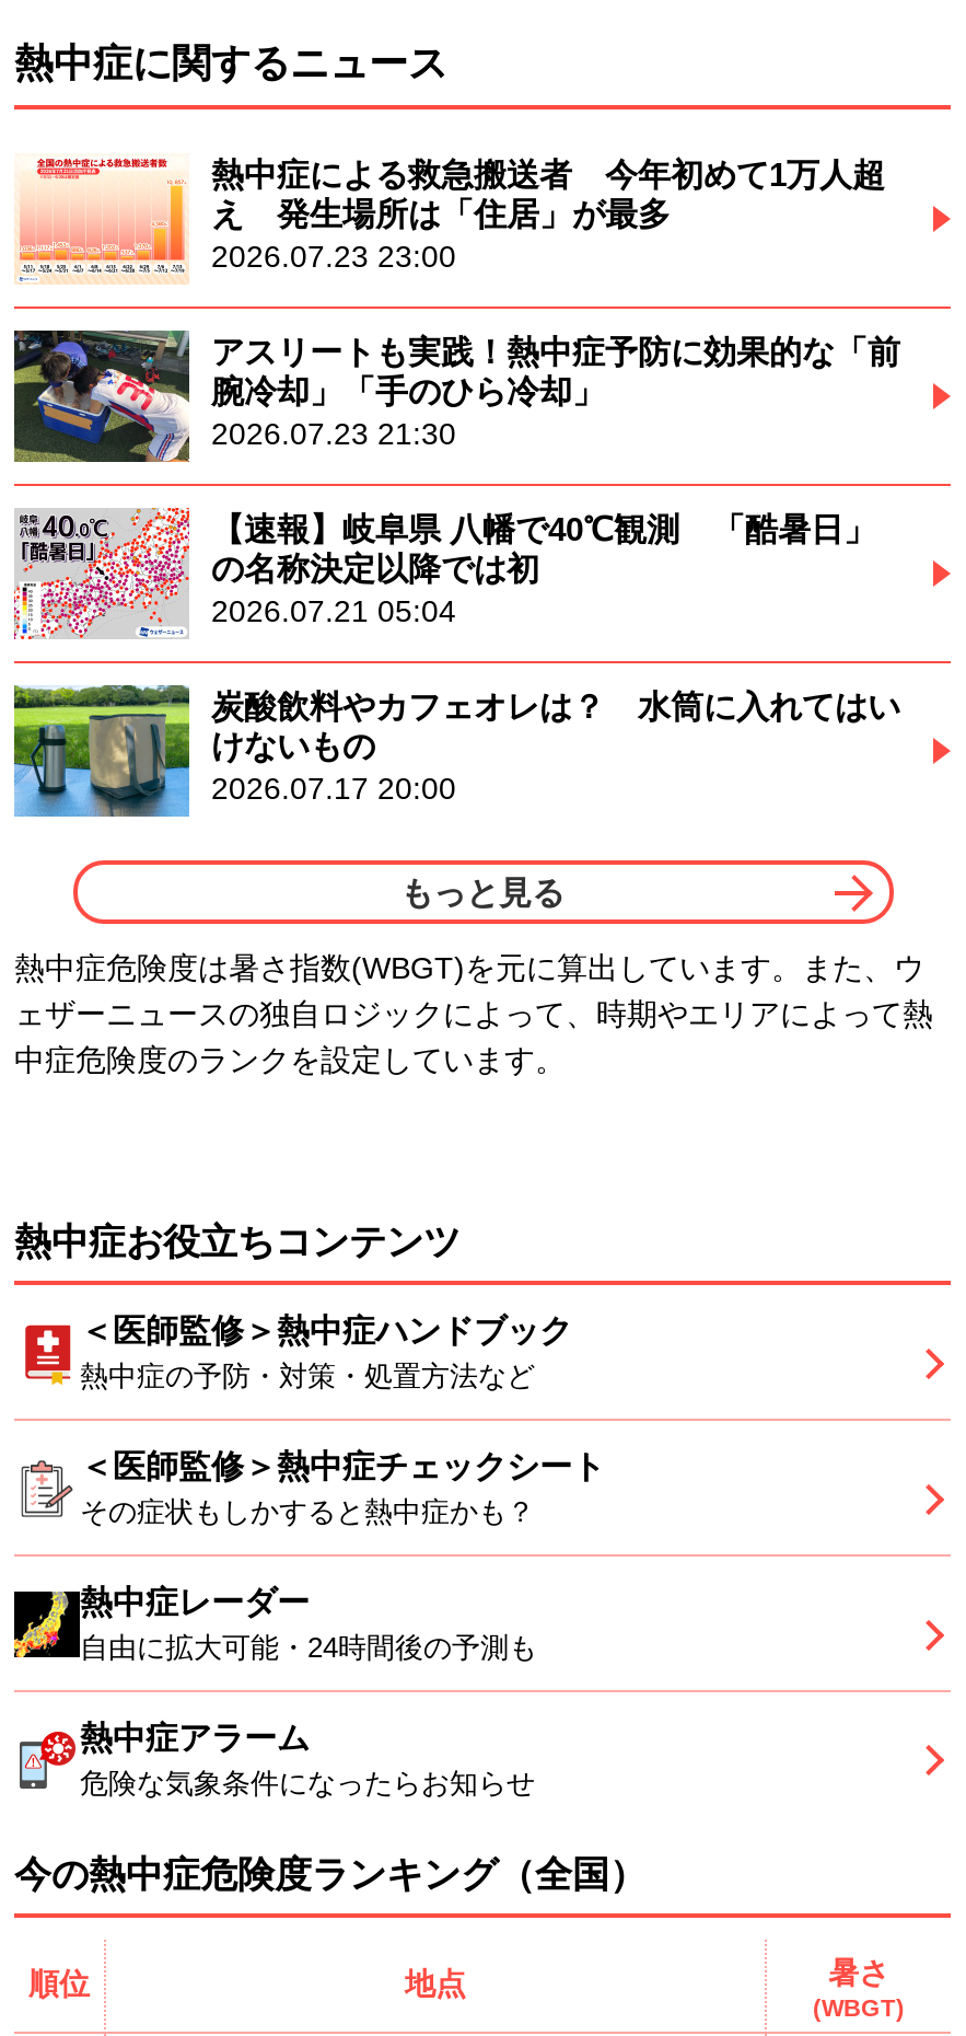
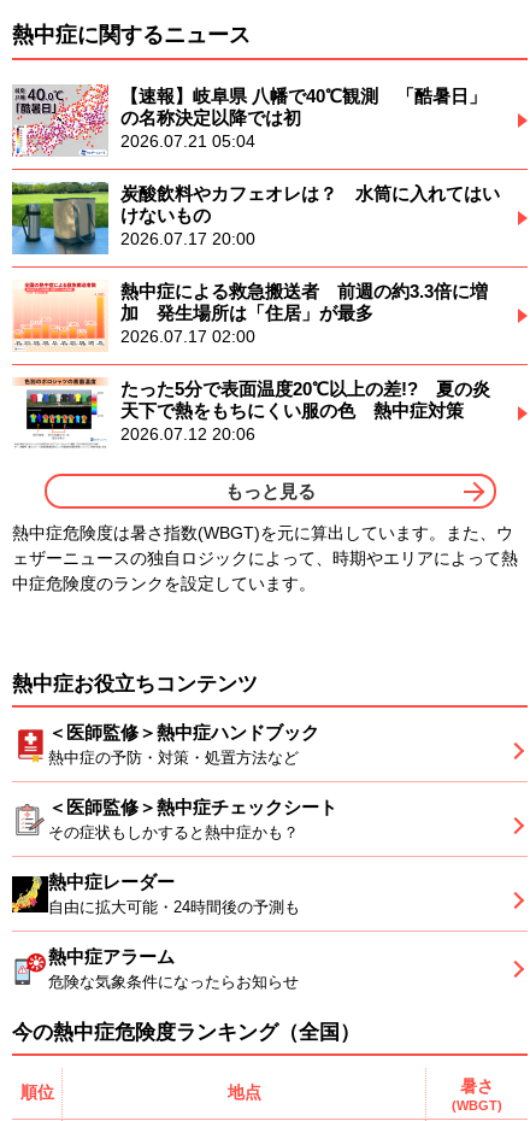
[12,156,900,464] [image] | 熱中症による救急搬送者 今年初めて1万人超 | え 発生場所は「住居」が最多 | 2026.07.23 23:00 | アスリートも実践！熱中症予防に効果的な「前 | 腕冷却」「手のひら冷却」 | 2026.07.23 21:30 -> none
moved [16,155,181,282] -> [13,280,104,351]: [image]
moved [10,504,900,807] -> [10,82,500,249]: [image] | 【速報】岐阜県 八幡で40℃観測 「酷暑日」 | の名称決定以降では初 | 2026.07.21 05:04 | 炭酸飲料やカフェオレは？ 水筒に入れてはい | けないもの | 2026.07.17 20:00
none -> [14,281,490,448] [image] | 熱中症による救急搬送者 前週の約3.3倍に増 | 加 発生場所は「住居」が最多 | 2026.07.17 02:00 | たった5分で表面温度20℃以上の差!? 夏の炎 | 天下で熱をもちにくい服の色 熱中症対策 | 2026.07.12 20:06

